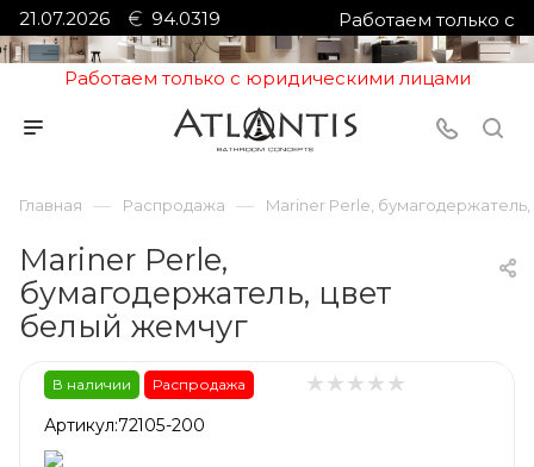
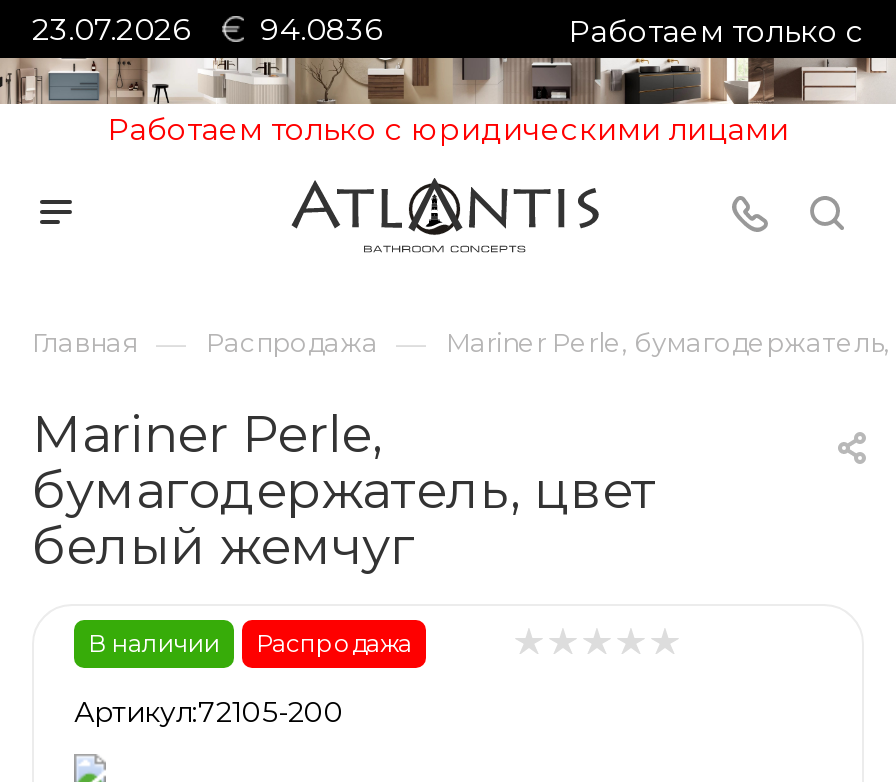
[19,7,110,29] 21.07.2026 -> [32,9,190,47] 23.07.2026
[151,7,221,29] 94.0319 -> [260,9,382,47] 94.0836

